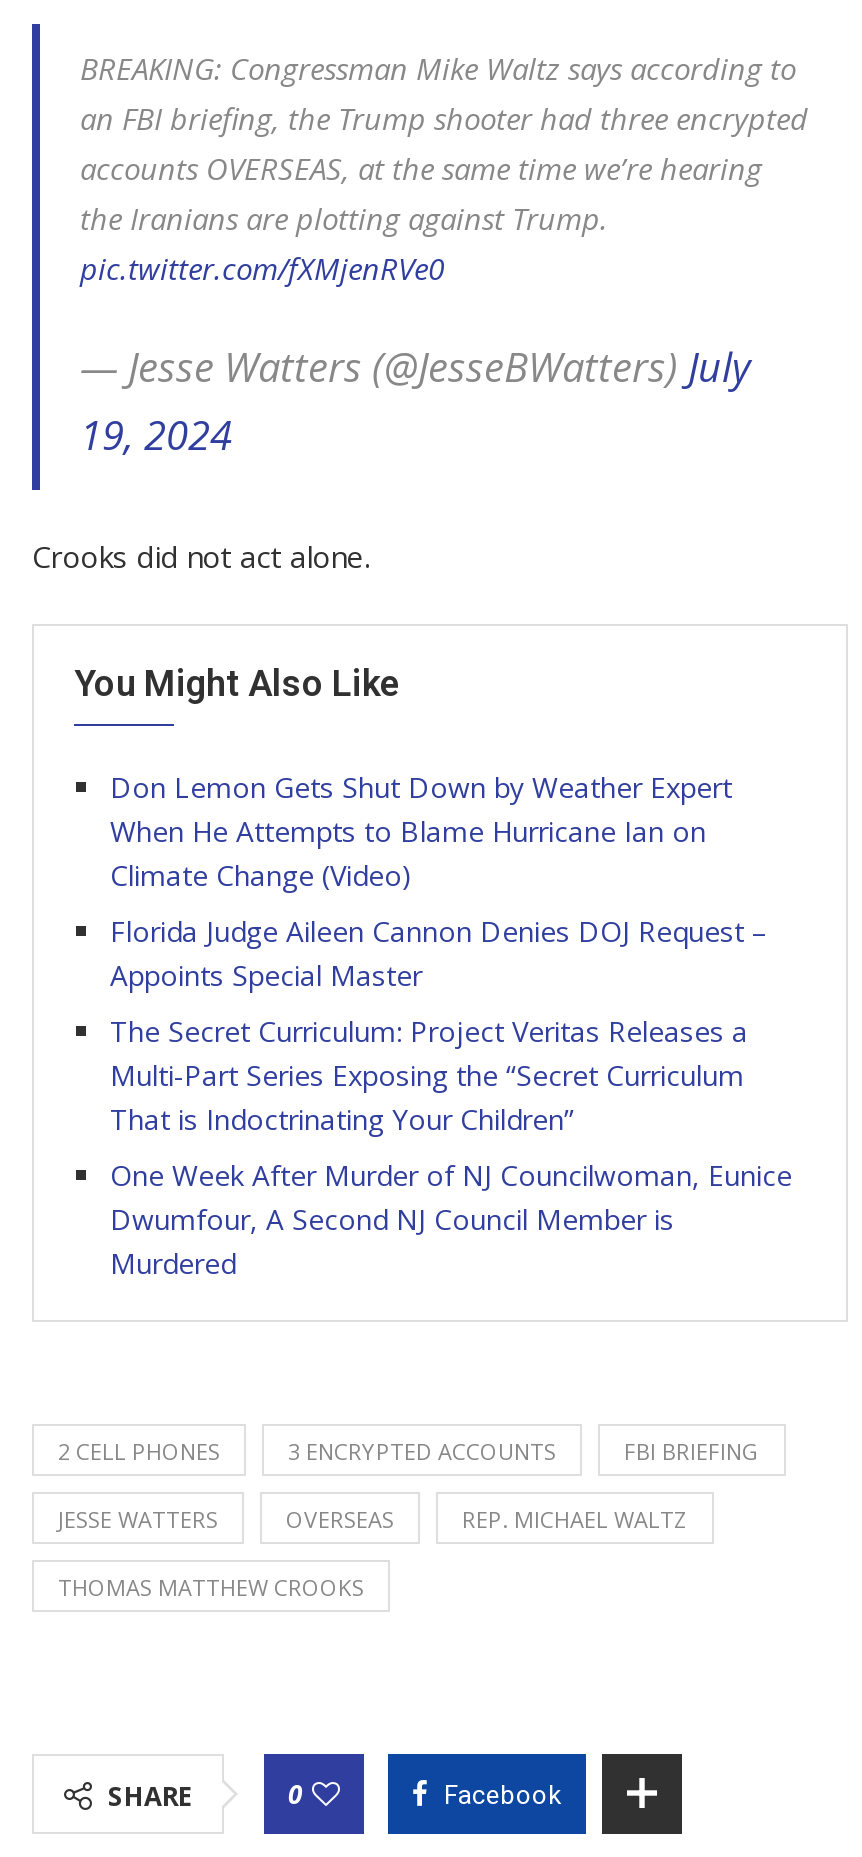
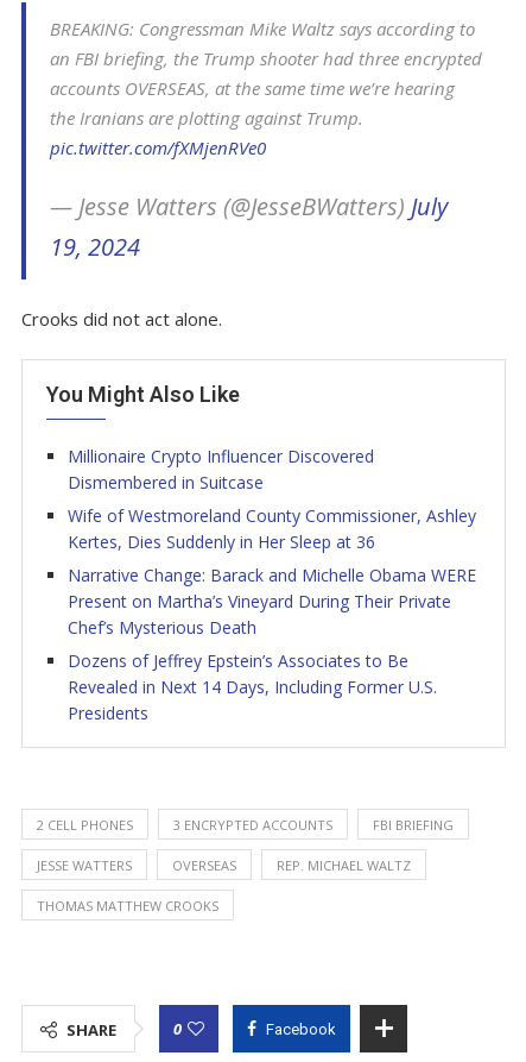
[110,767,732,893] Don Lemon Gets Shut Down by Weather Expert | When He Attempts to Blame Hurricane Ian on | Climate Change (Video) -> [68,444,374,493] Millionaire Crypto Influencer Discovered | Dismembered in Suitcase
[110,911,768,993] Florida Judge Aileen Cannon Denies DOJ Request – | Appoints Special Master -> [68,504,476,553] Wife of Westmoreland County Commissioner, Ashley | Kertes, Dies Suddenly in Her Sleep at 36
[110,1011,748,1137] The Secret Curriculum: Project Veritas Releases a | Multi-Part Series Exposing the “Secret Curriculum | That is Indoctrinating Your Children” -> [68,563,476,638] Narrative Change: Barack and Michelle Obama WERE | Present on Martha’s Vineyard During Their Private | Chef’s Mysterious Death
[110,1155,792,1281] One Week After Murder of NJ Councilwoman, Eunice | Dwumfour, A Second NJ Council Member is | Murdered -> [68,649,437,724] Dozens of Jeffrey Epstein’s Associates to Be | Revealed in Next 14 Days, Including Former U.S. | Presidents

